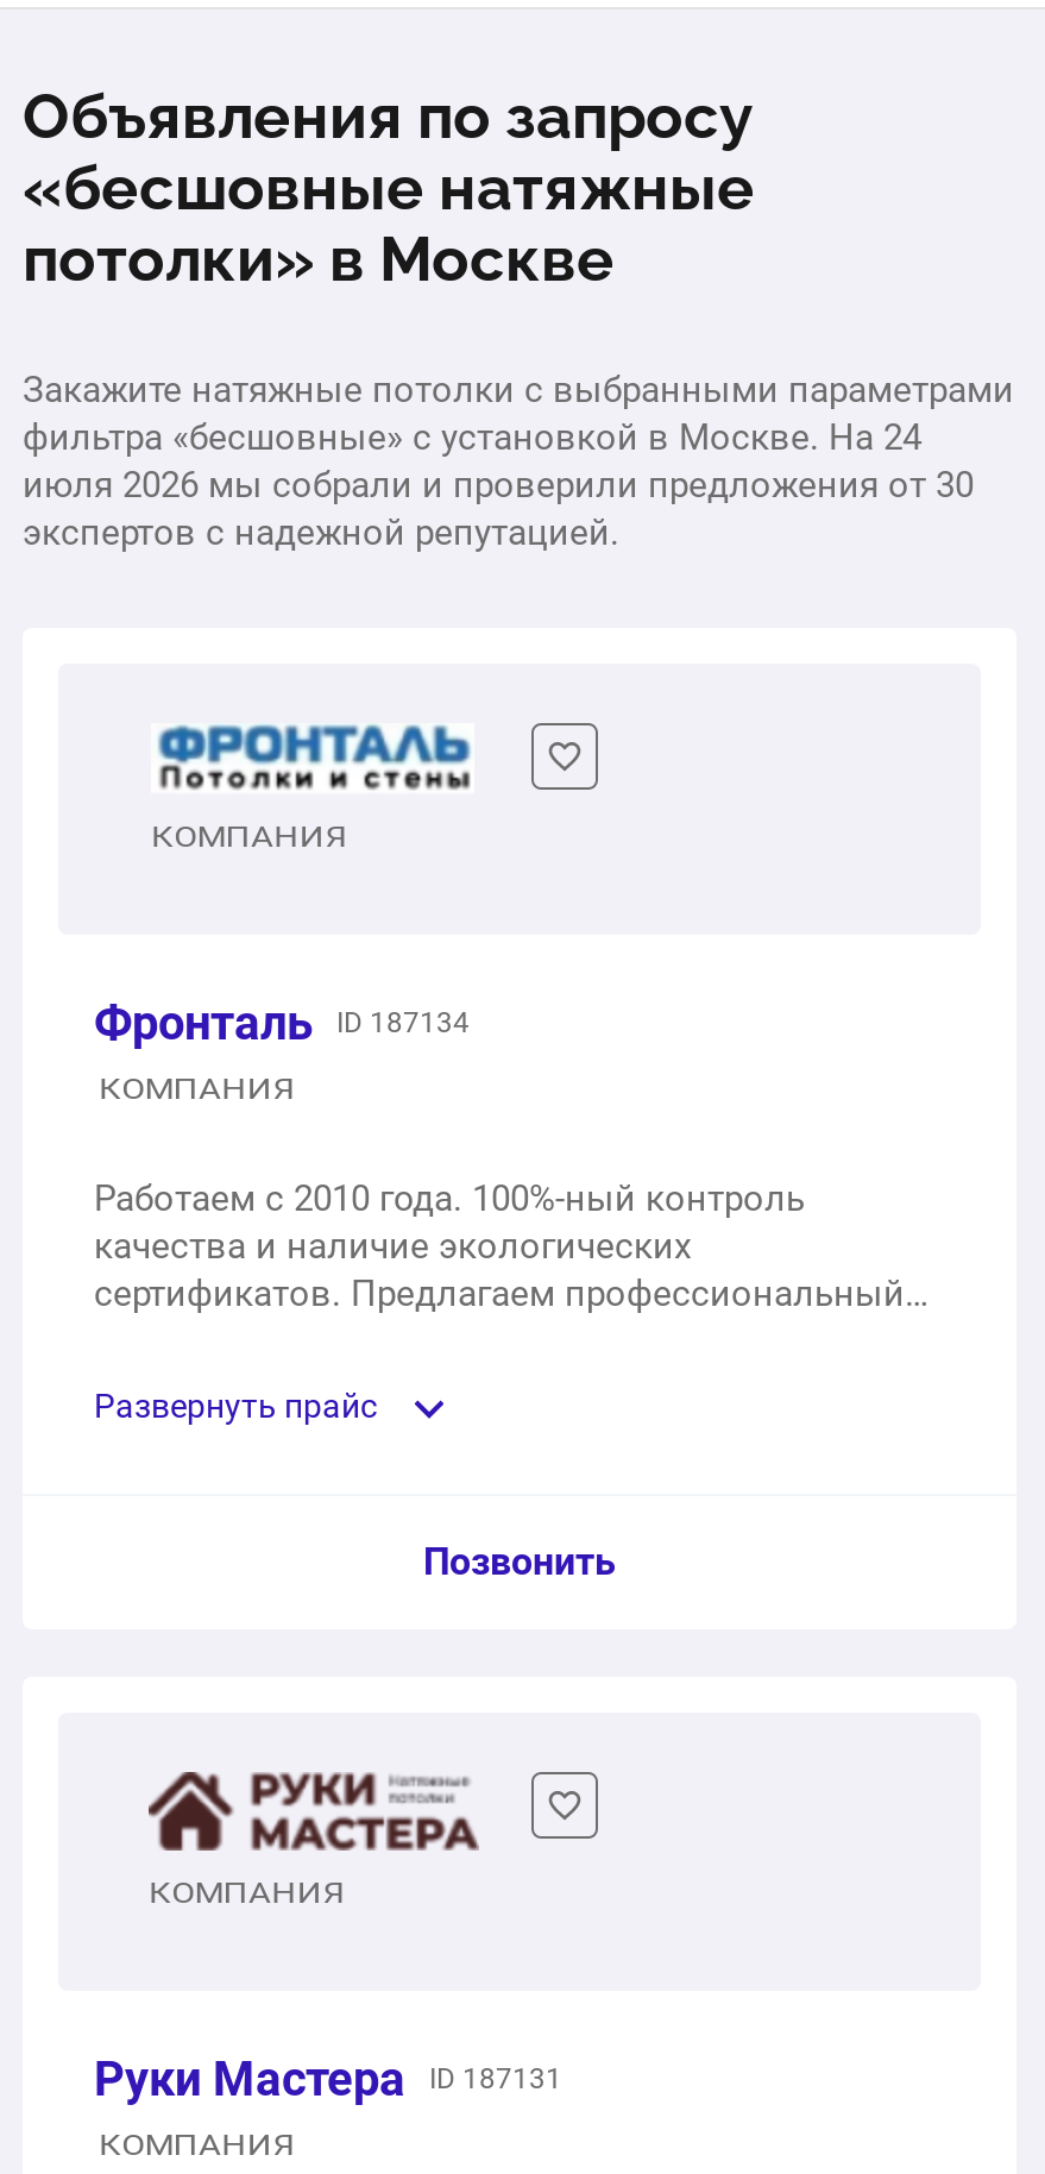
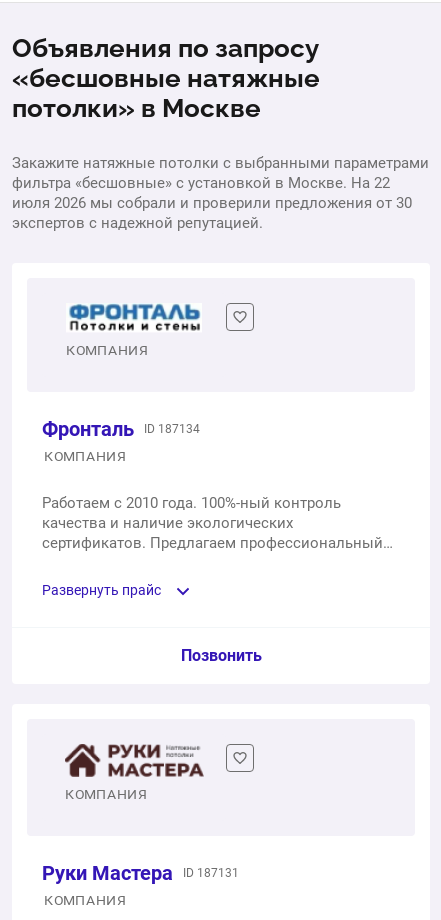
[23,416,921,459] фильтра «бесшовные» с установкой в Москве. На 24 -> [12,174,390,192] фильтра «бесшовные» с установкой в Москве. На 22

